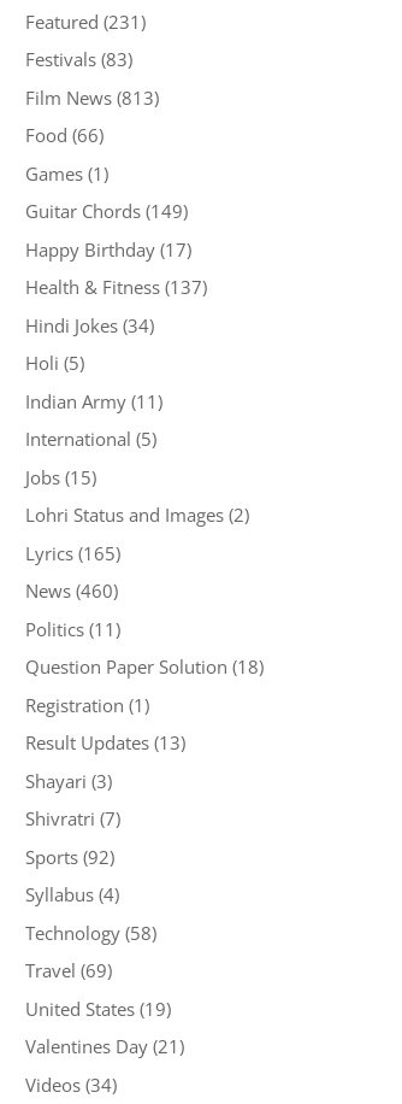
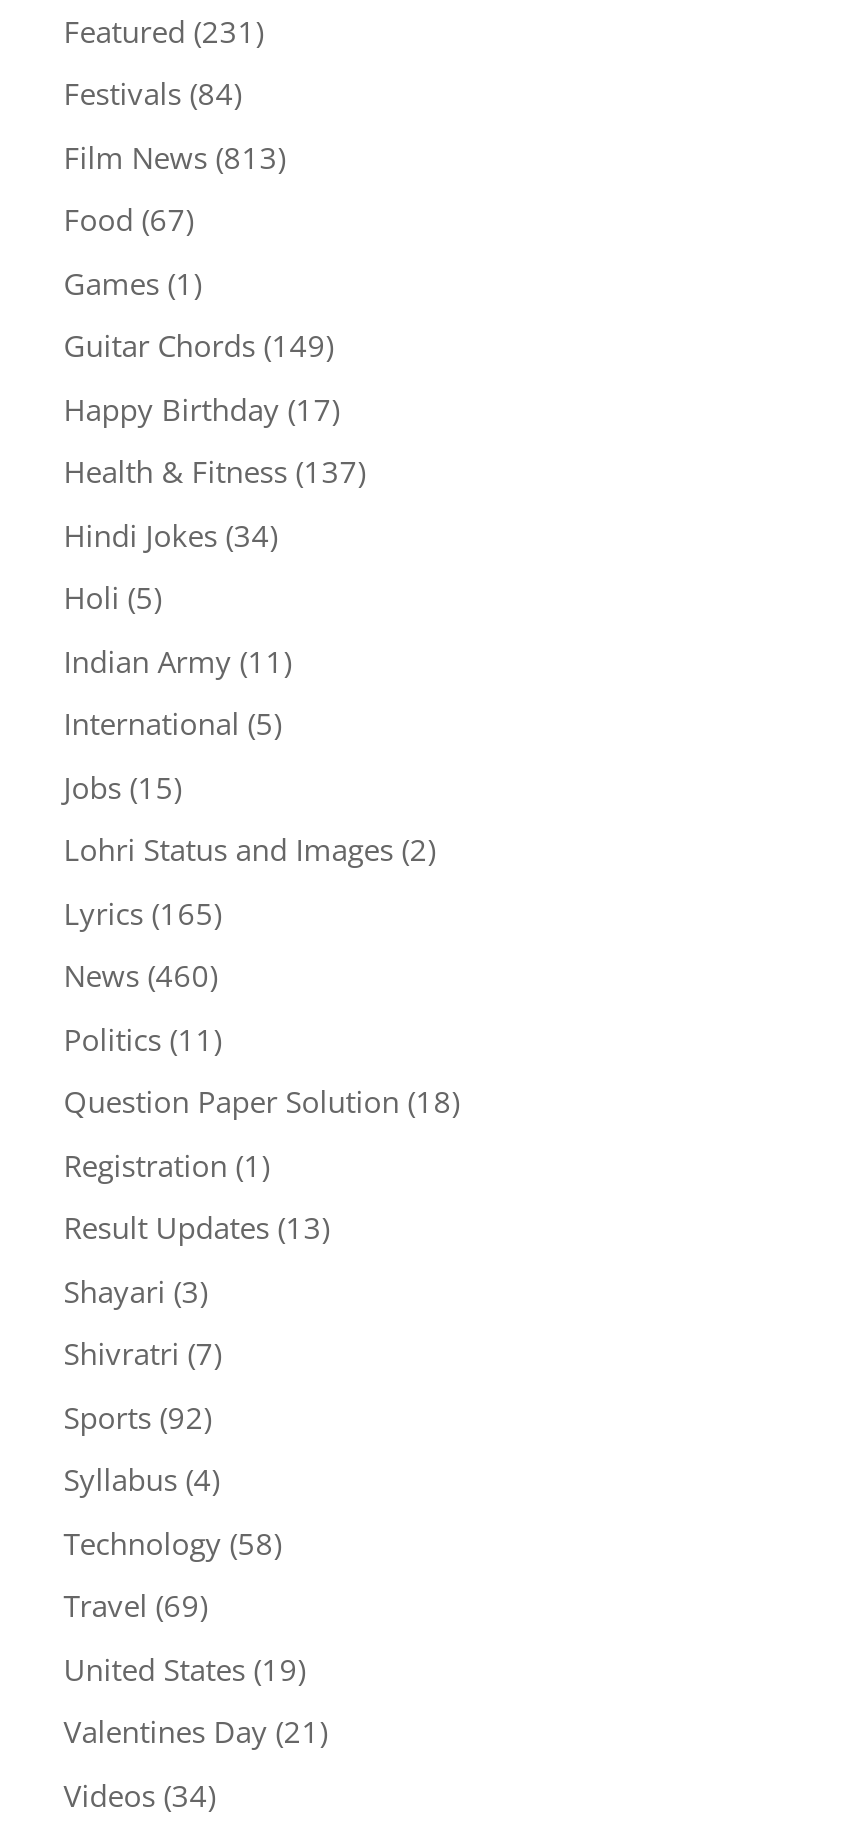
[25,47,132,71] Festivals (83) -> [64,73,242,113] Festivals (84)
[25,123,103,147] Food (66) -> [64,199,194,239] Food (67)

